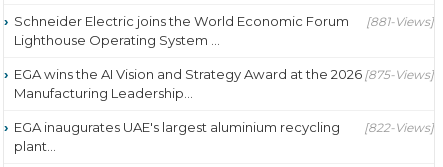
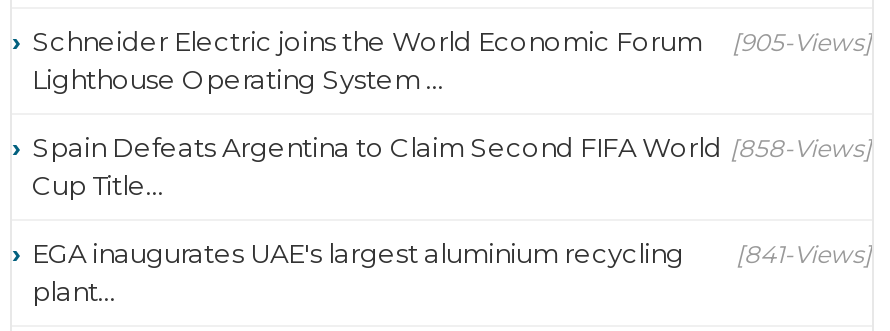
[14,13,434,29] Schneider Electric joins the World Economic Forum [881-Views] -> [32,24,872,56] Schneider Electric joins the World Economic Forum [905-Views]
[14,66,362,101] EGA wins the AI Vision and Strategy Award at the 2026 | Manufacturing Leadership... -> [32,130,722,200] Spain Defeats Argentina to Claim Second FIFA World | Cup Title...
[364,67,434,82] [875-Views] -> [730,132,872,162] [858-Views]
[14,119,434,135] EGA inaugurates UAE's largest aluminium recycling [822-Views] -> [32,236,872,268] EGA inaugurates UAE's largest aluminium recycling [841-Views]

